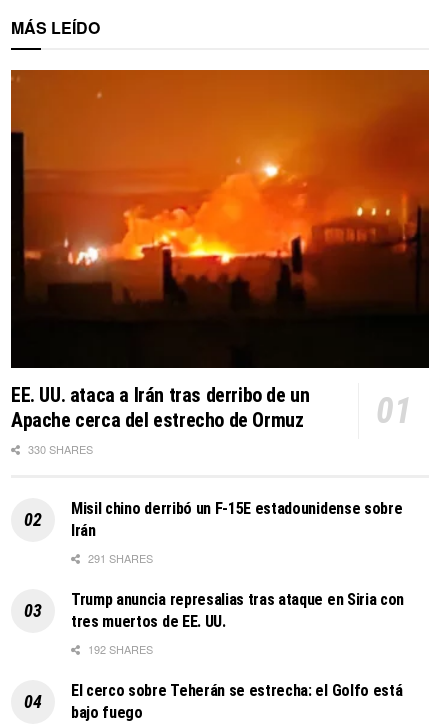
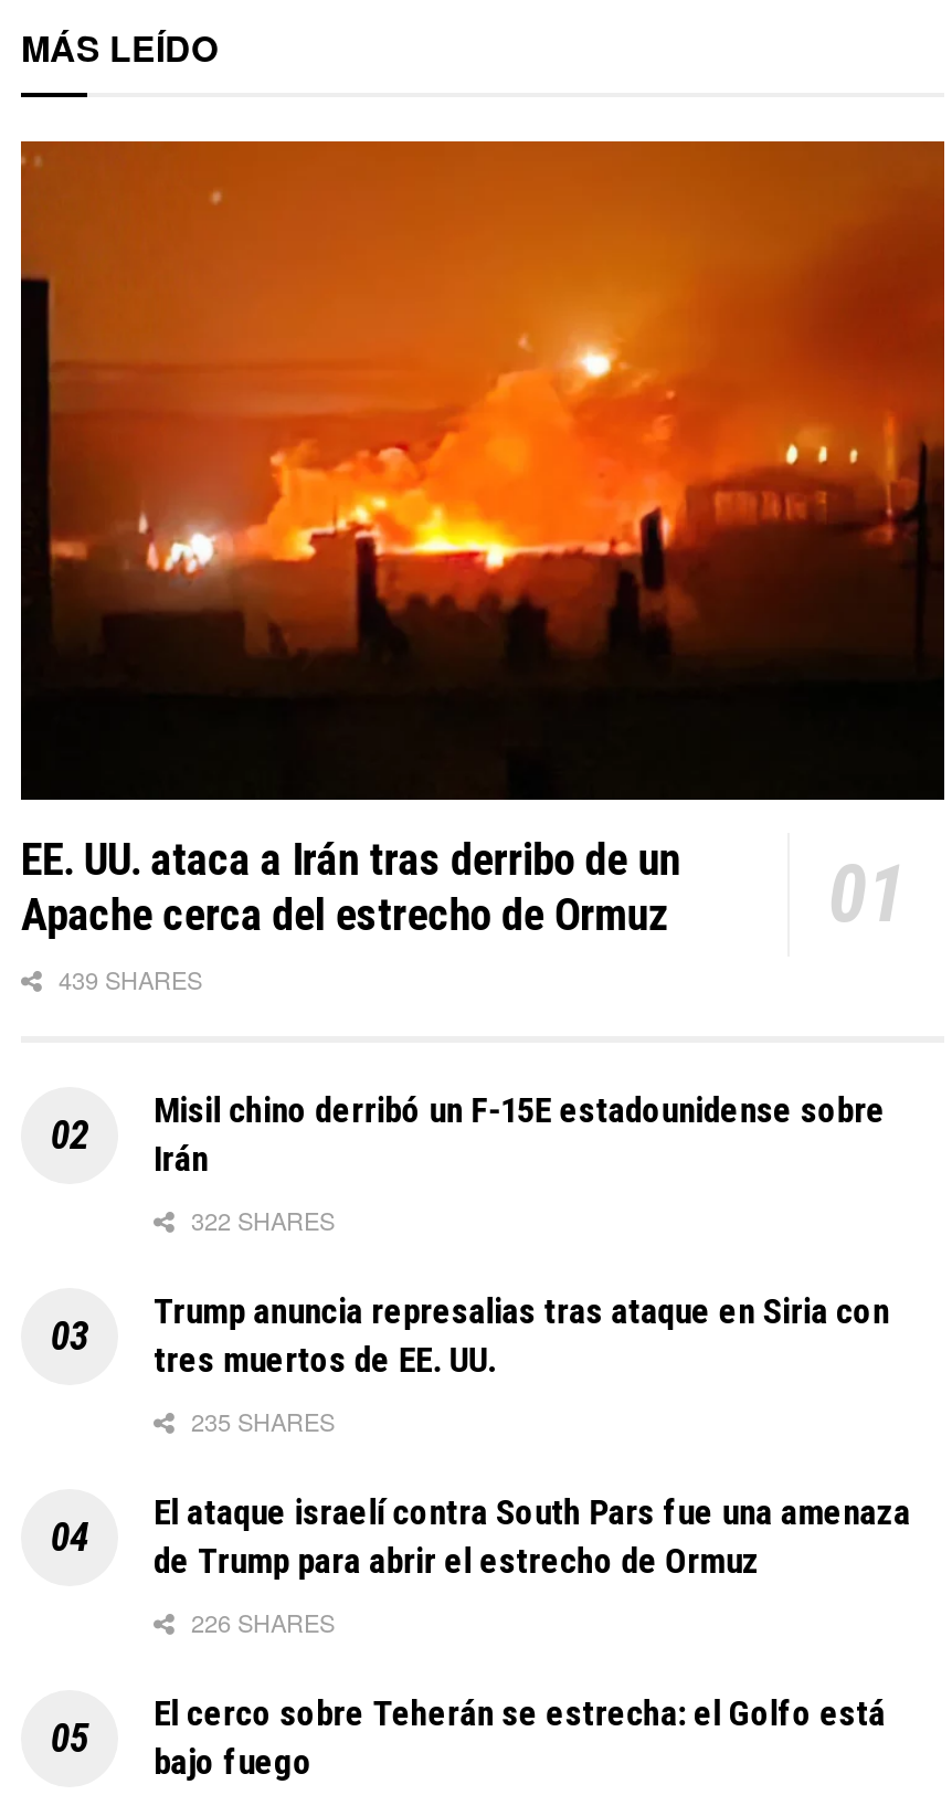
[25,441,93,457] 330 SHARES -> [52,962,202,997] 439 SHARES
[85,550,153,566] 291 SHARES -> [184,1203,335,1238] 322 SHARES
[85,641,153,657] 192 SHARES -> [154,1404,910,1640] 235 SHARES | El ataque israelí contra South Pars fue una amenaza | de Trump para abrir el estrecho de Ormuz | 226 SHARES

